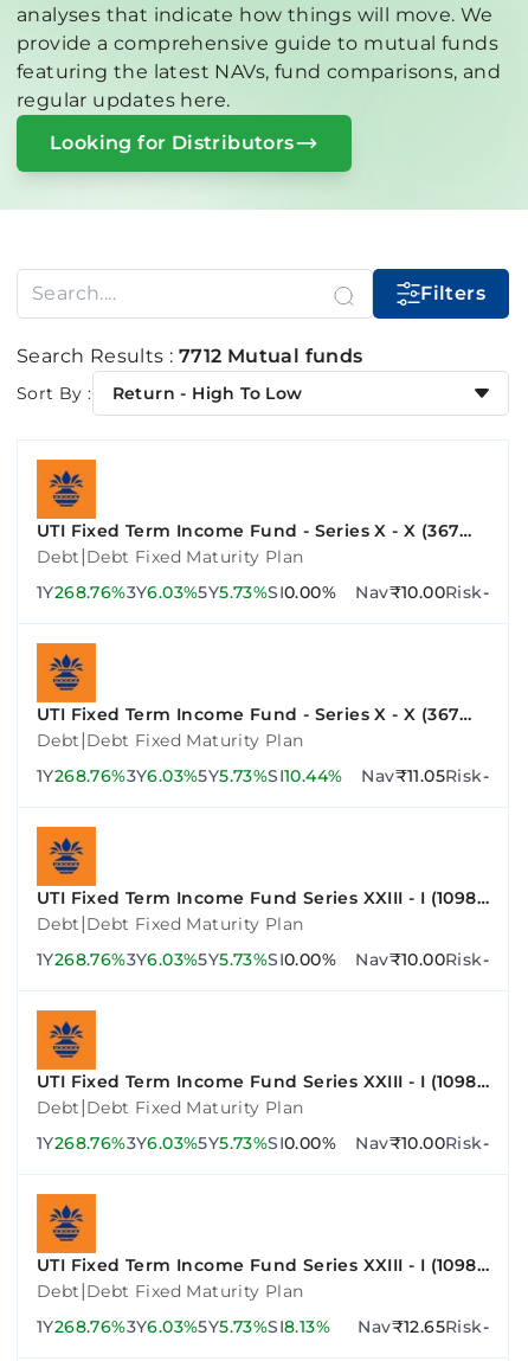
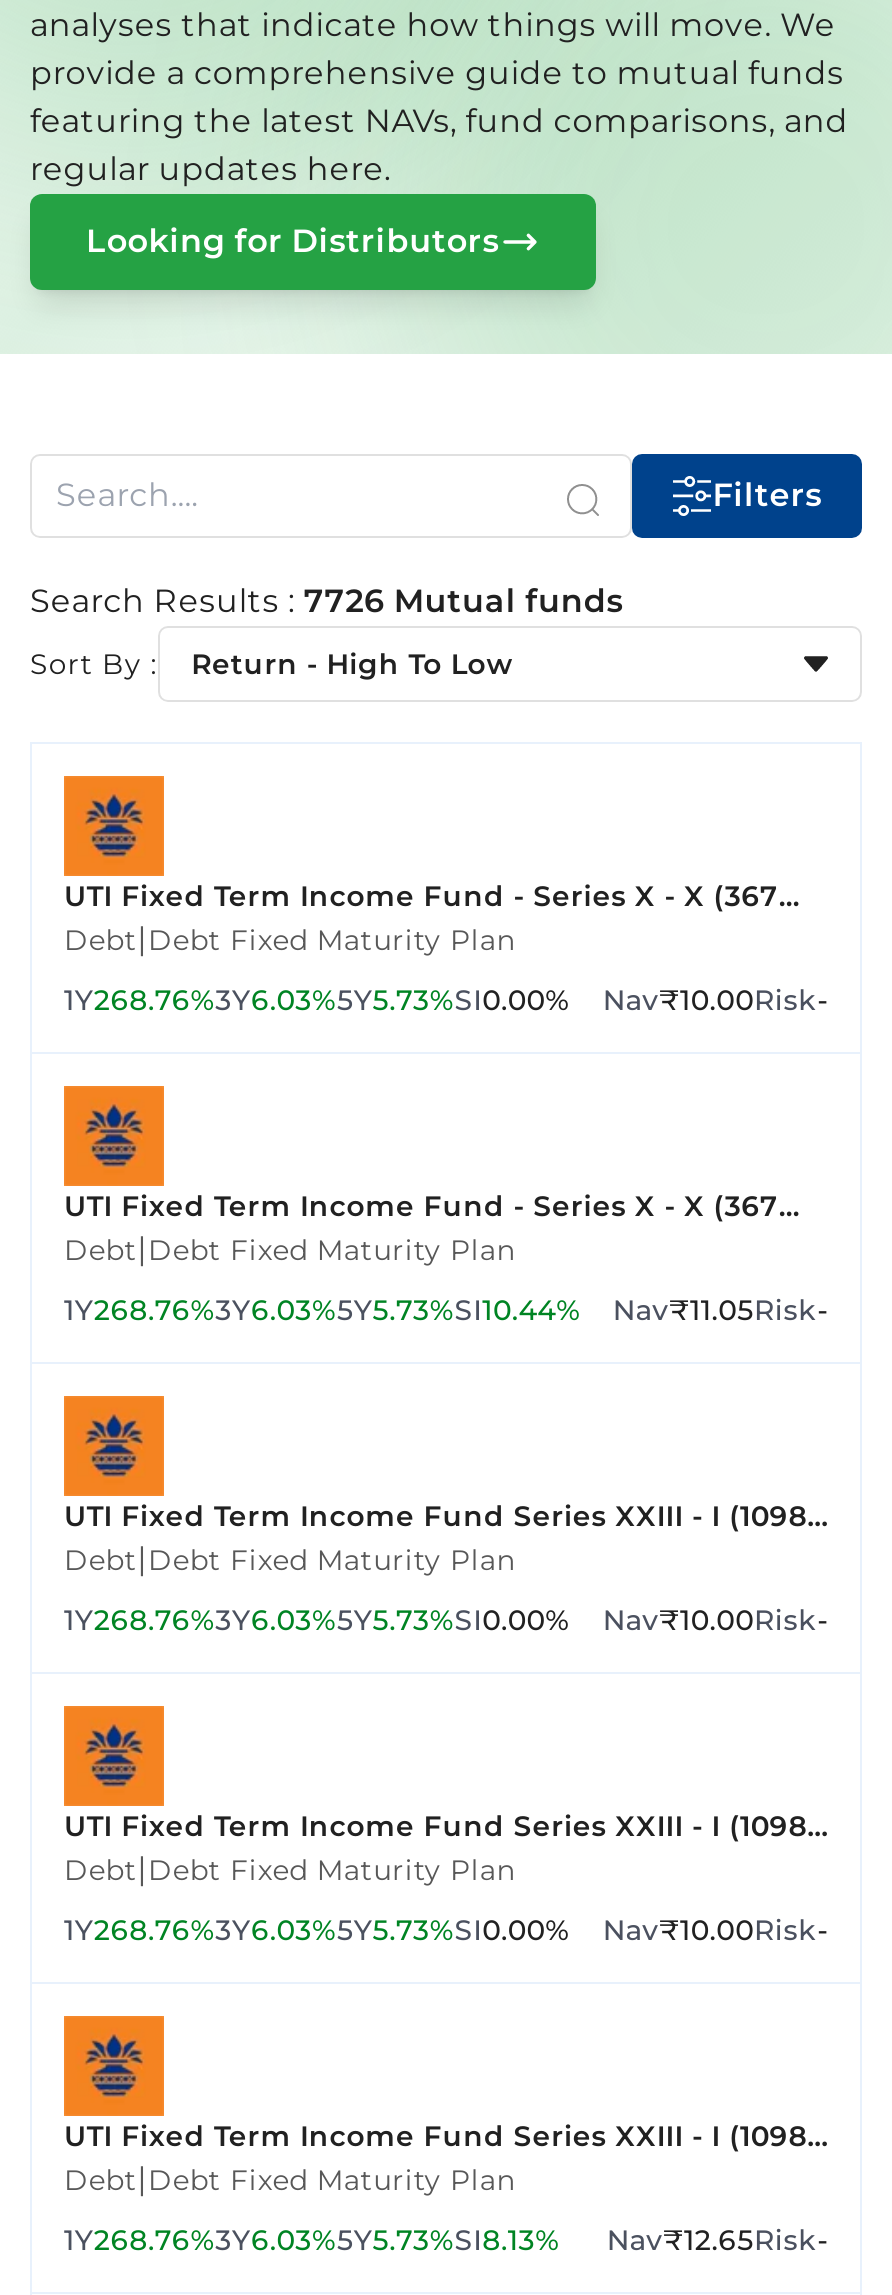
[17,345,363,367] Search Results : 7712 Mutual funds -> [30,582,623,620] Search Results : 7726 Mutual funds

